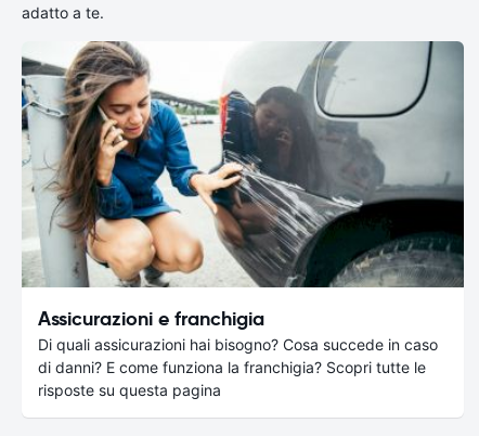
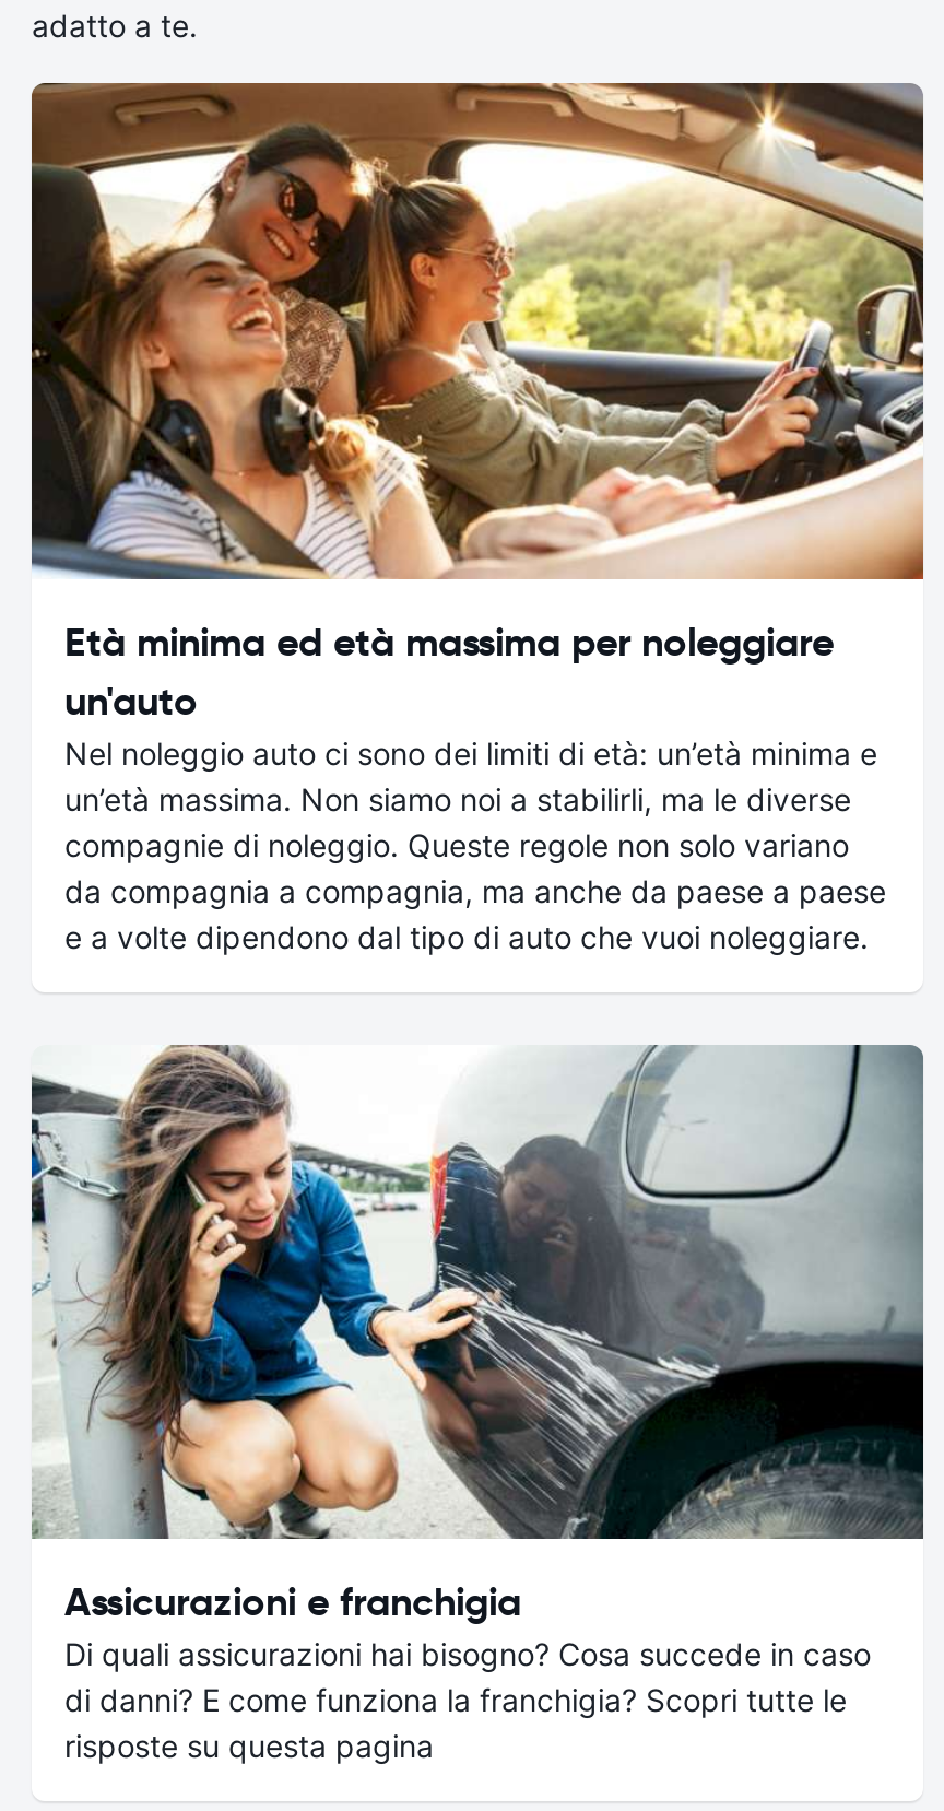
none -> [29,81,925,955] [image] | Età minima ed età massima per noleggiare | un'auto | Nel noleggio auto ci sono dei limiti di età: un’età minima e | un’età massima. Non siamo noi a stabilirli, ma le diverse | compagnie di noleggio. Queste regole non solo variano | da compagnia a compagnia, ma anche da paese a paese | e a volte dipendono dal tipo di auto che vuoi noleggiare.

